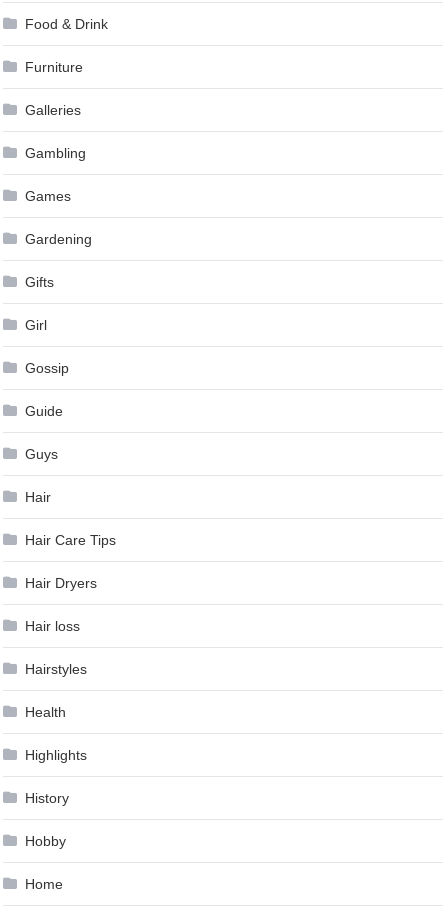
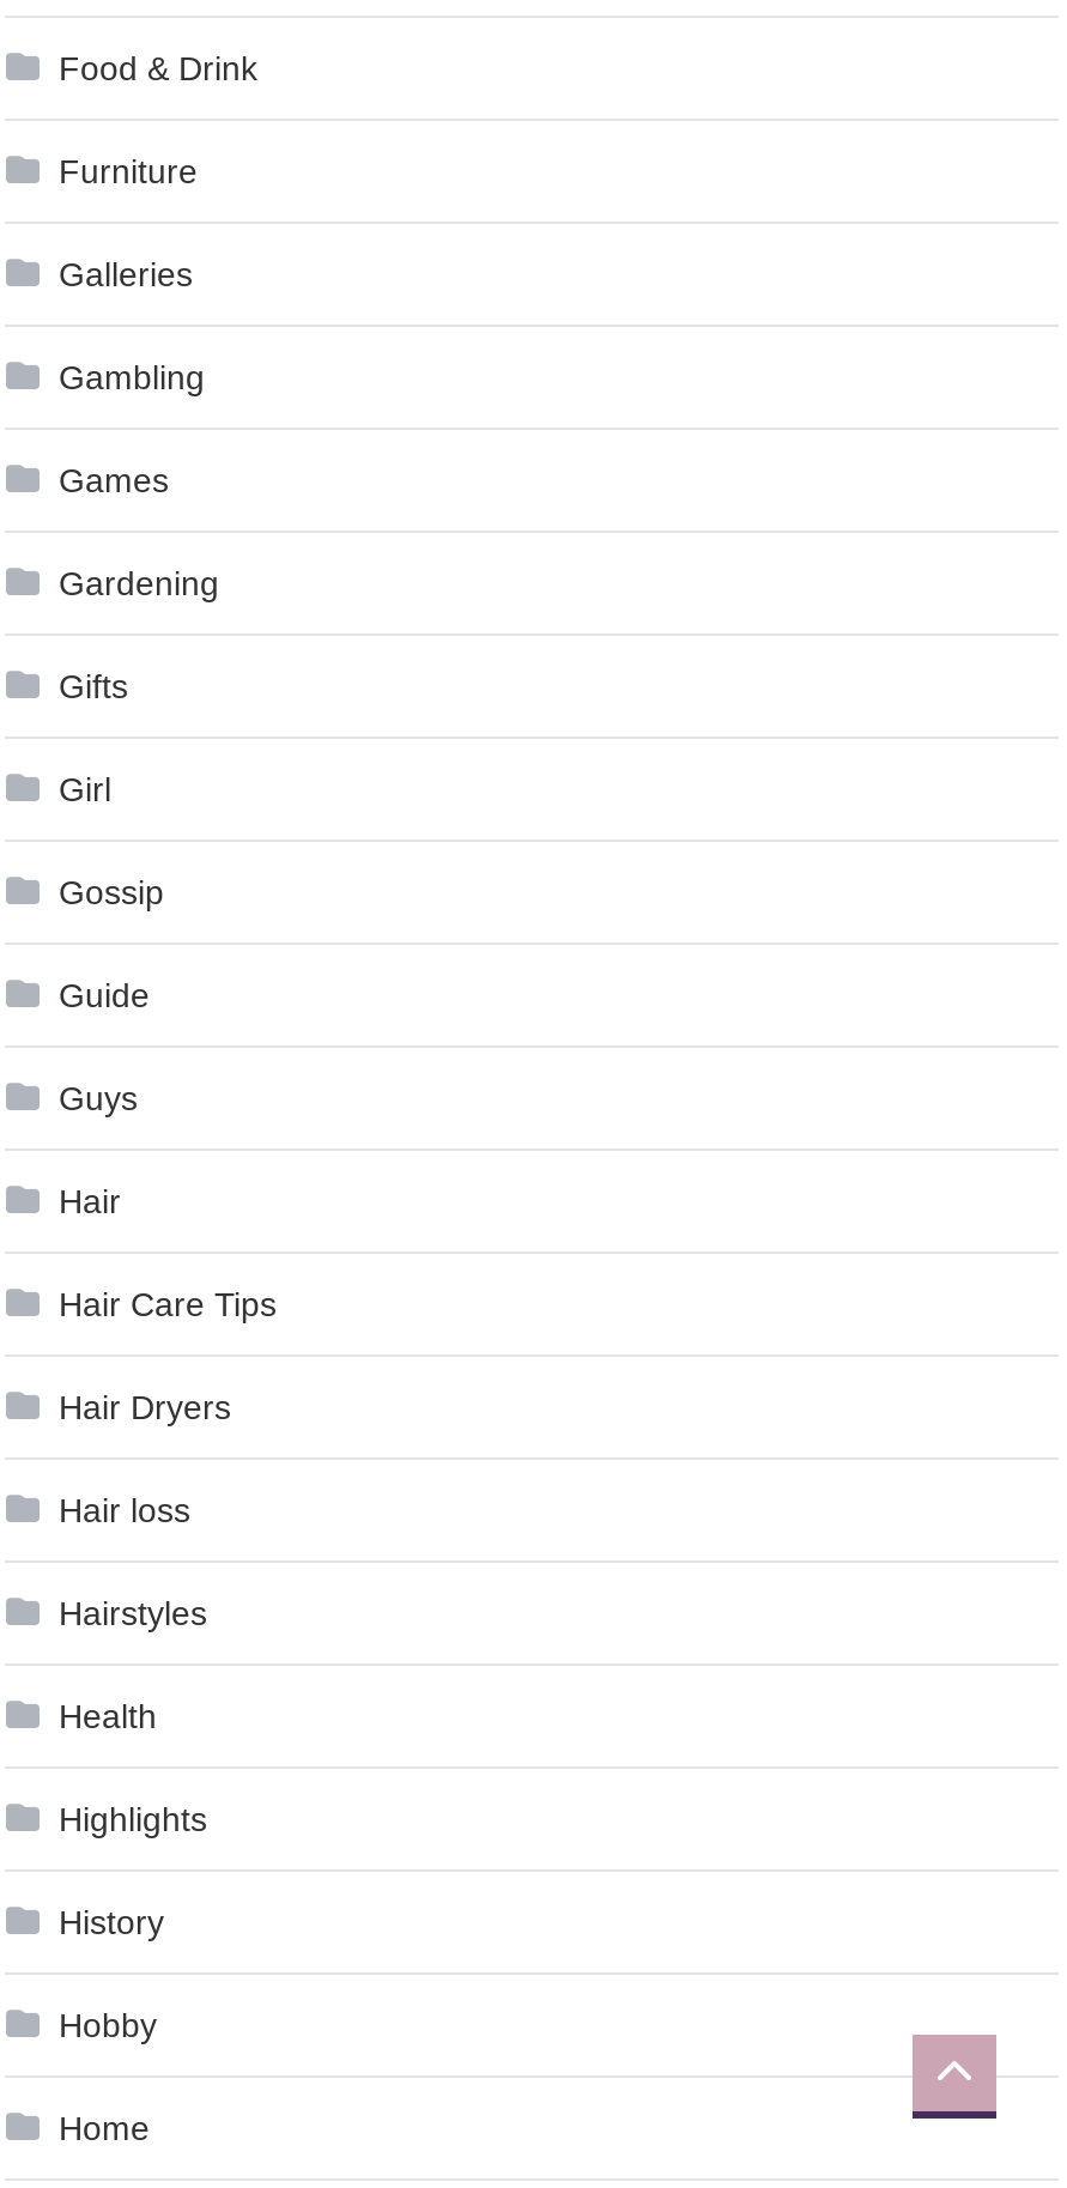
none -> [908,2032,1001,2123] [image]

